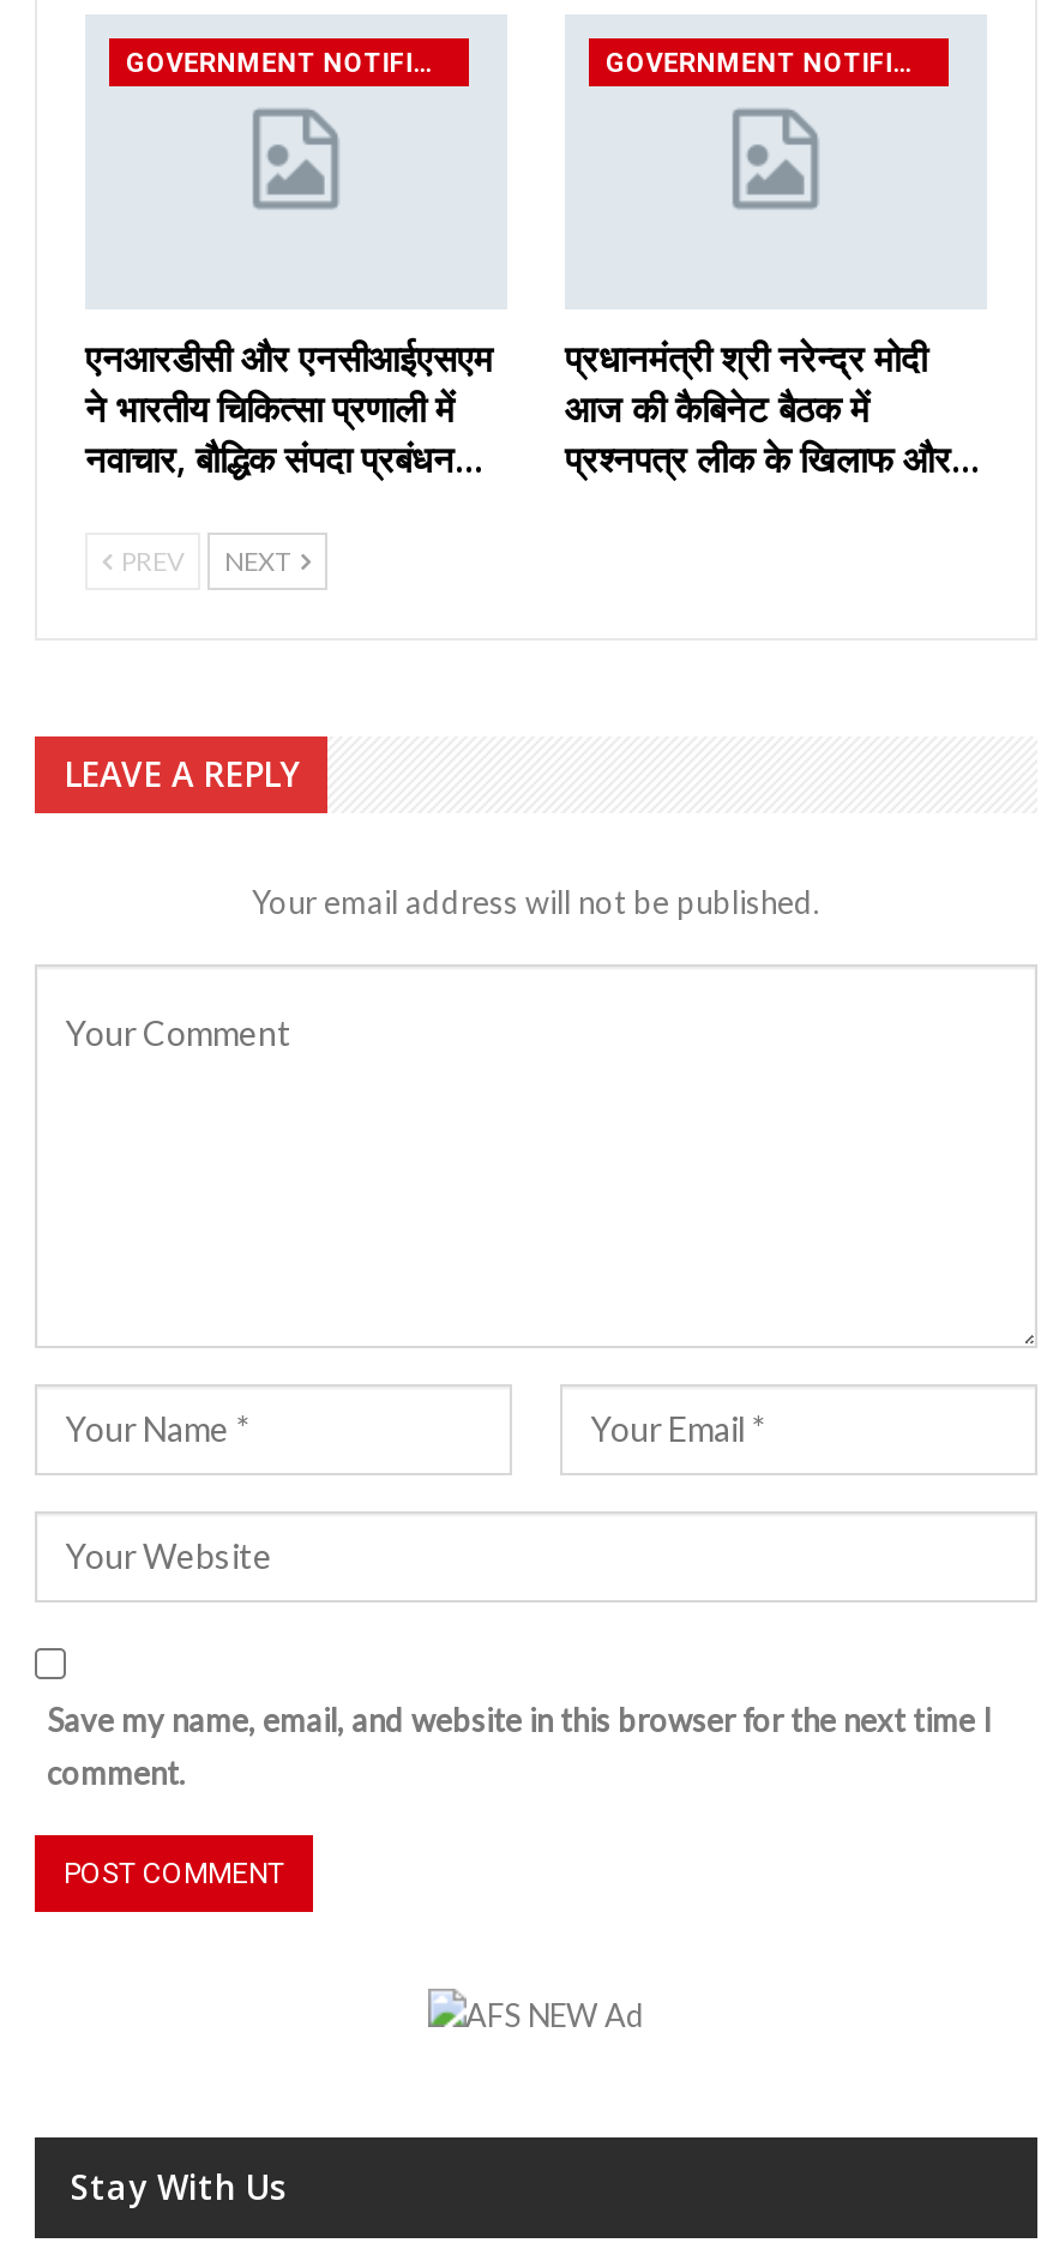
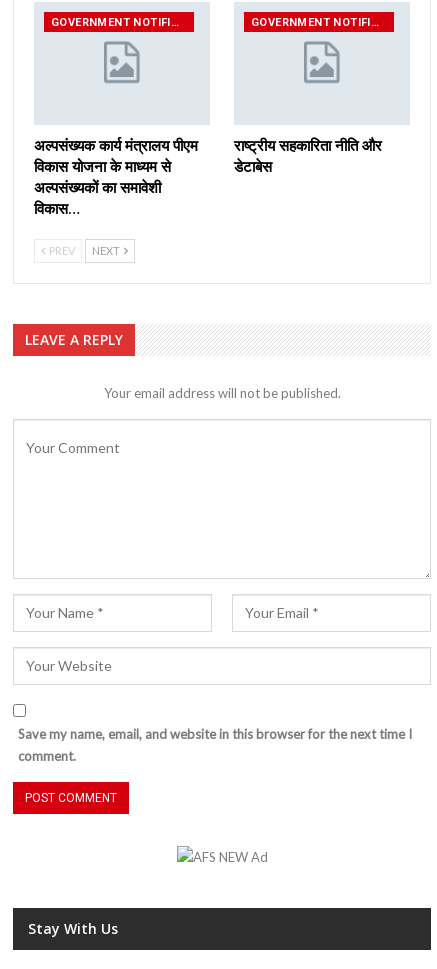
[85,333,493,482] एनआरडीसी और एनसीआईएसएम | ने भारतीय चिकित्सा प्रणाली में | नवाचार, बौद्धिक संपदा प्रबंधन… -> [34,135,198,218] अल्पसंख्यक कार्य मंत्रालय पीएम | विकास योजना के माध्यम से | अल्पसंख्यकों का समावेशी | विकास…
[565,333,980,482] प्रधानमंत्री श्री नरेन्द्र मोदी | आज की कैबिनेट बैठक में | प्रश्नपत्र लीक के खिलाफ और… -> [234,135,382,176] राष्ट्रीय सहकारिता नीति और | डेटाबेस

